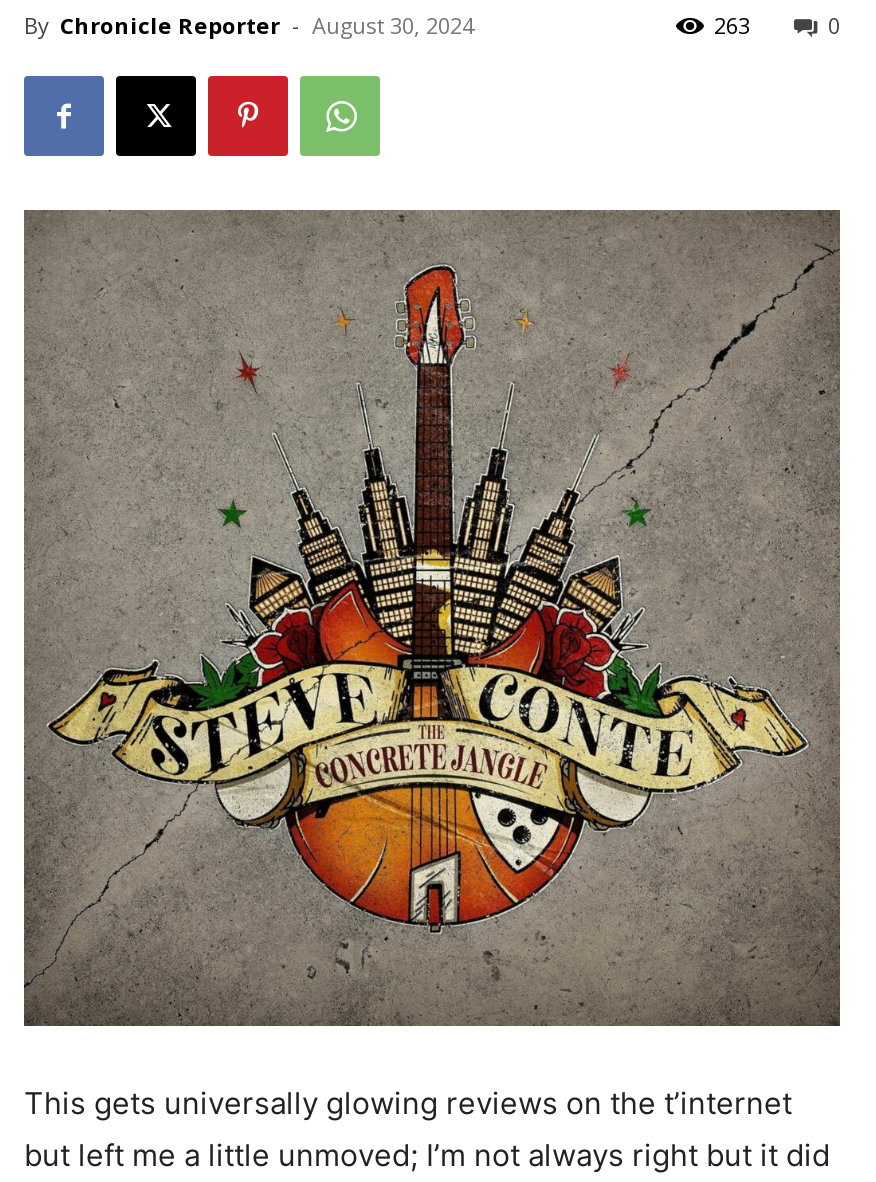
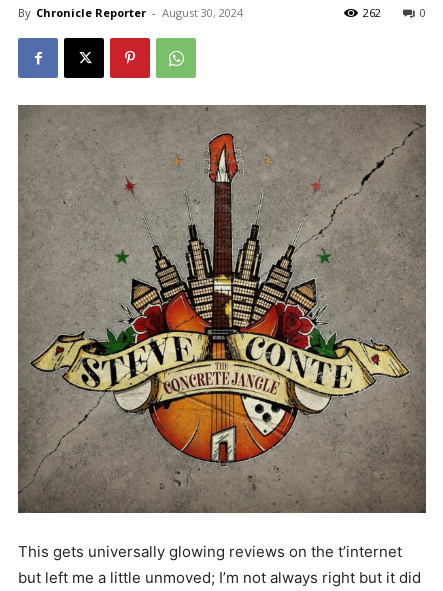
[714,10,750,40] 263 -> [363,5,381,20] 262

